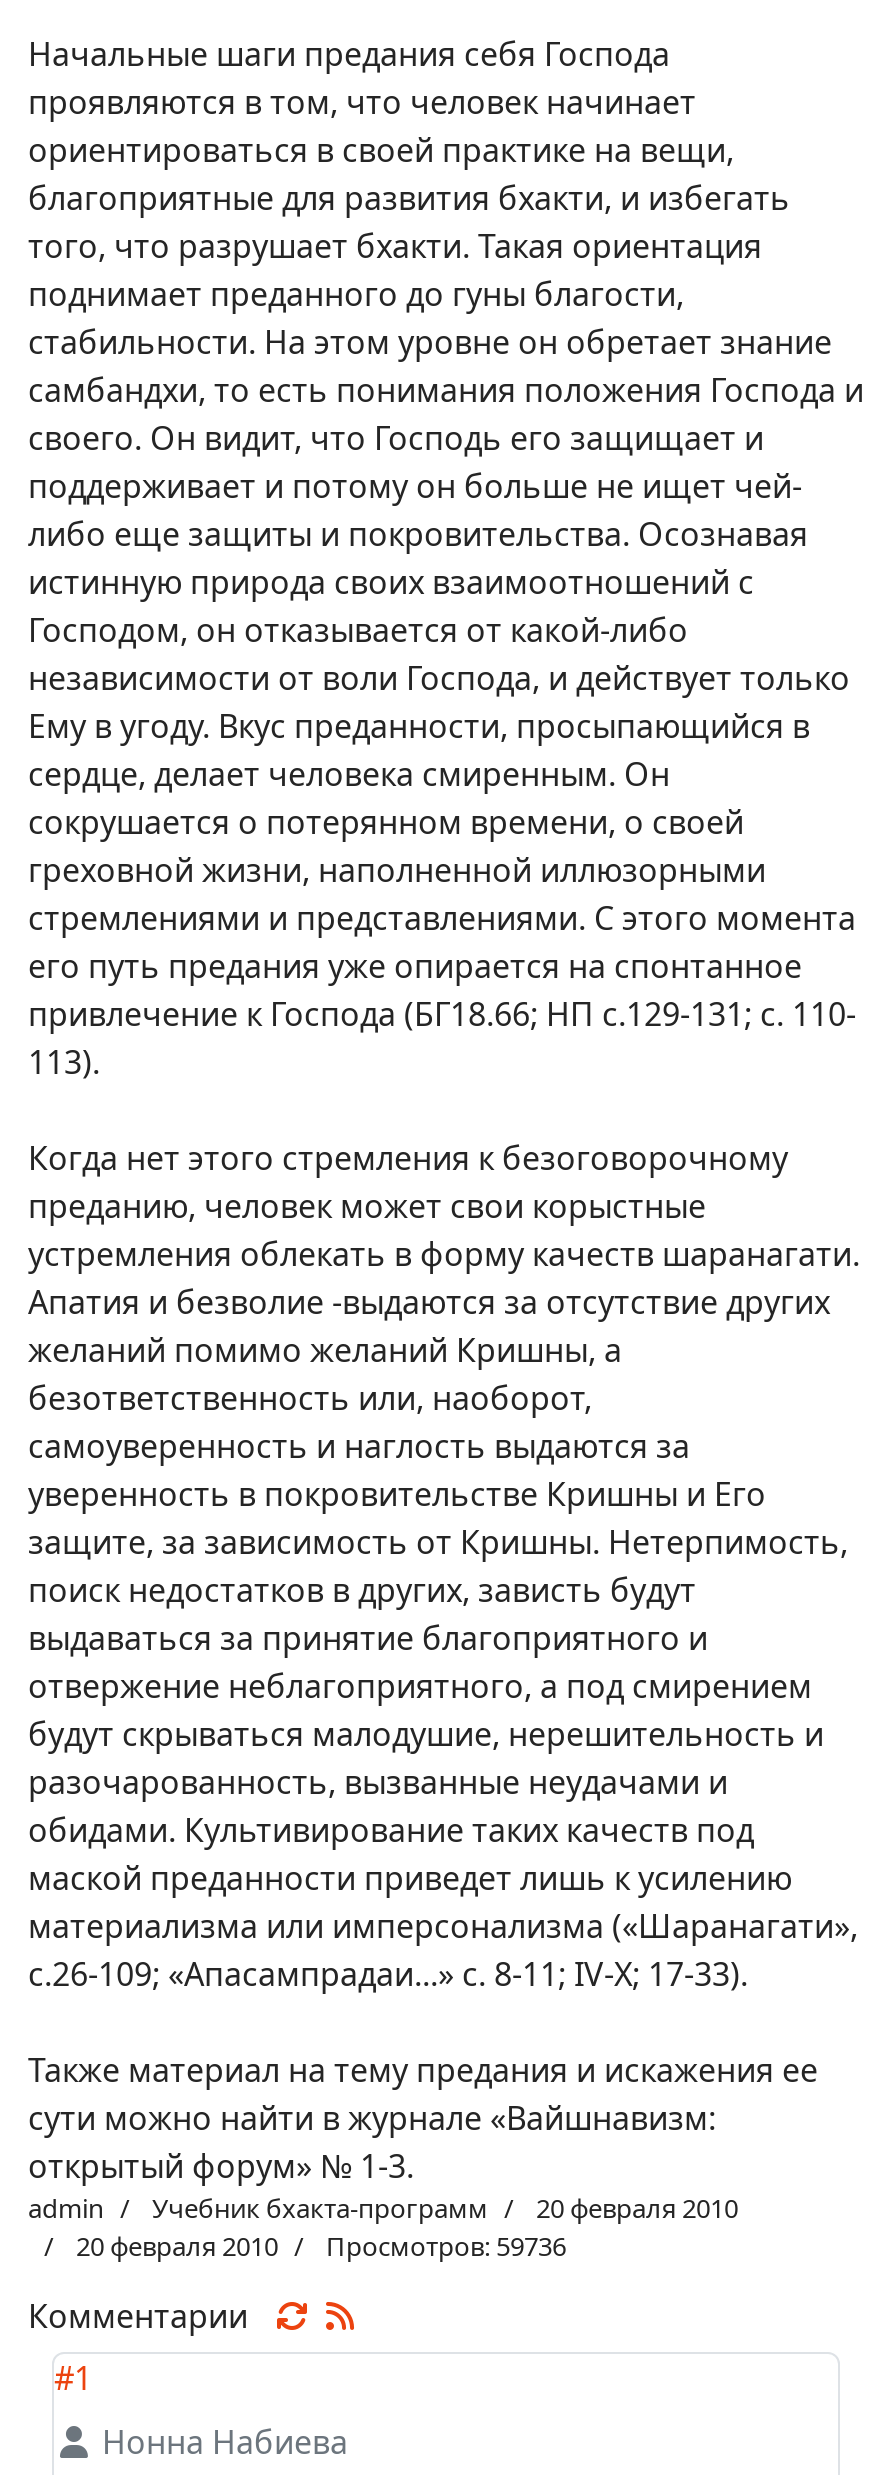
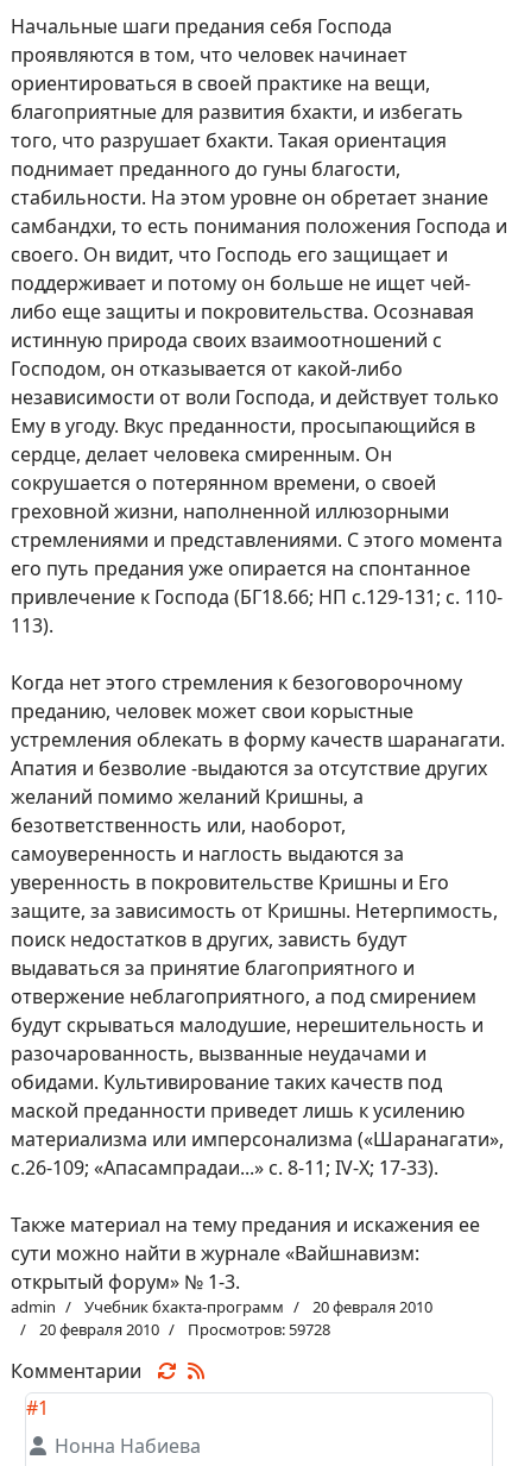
[76,2228,566,2264] 20 февраля 2010 Просмотров: 59736 -> [39,1319,330,1340] 20 февраля 2010 Просмотров: 59728

